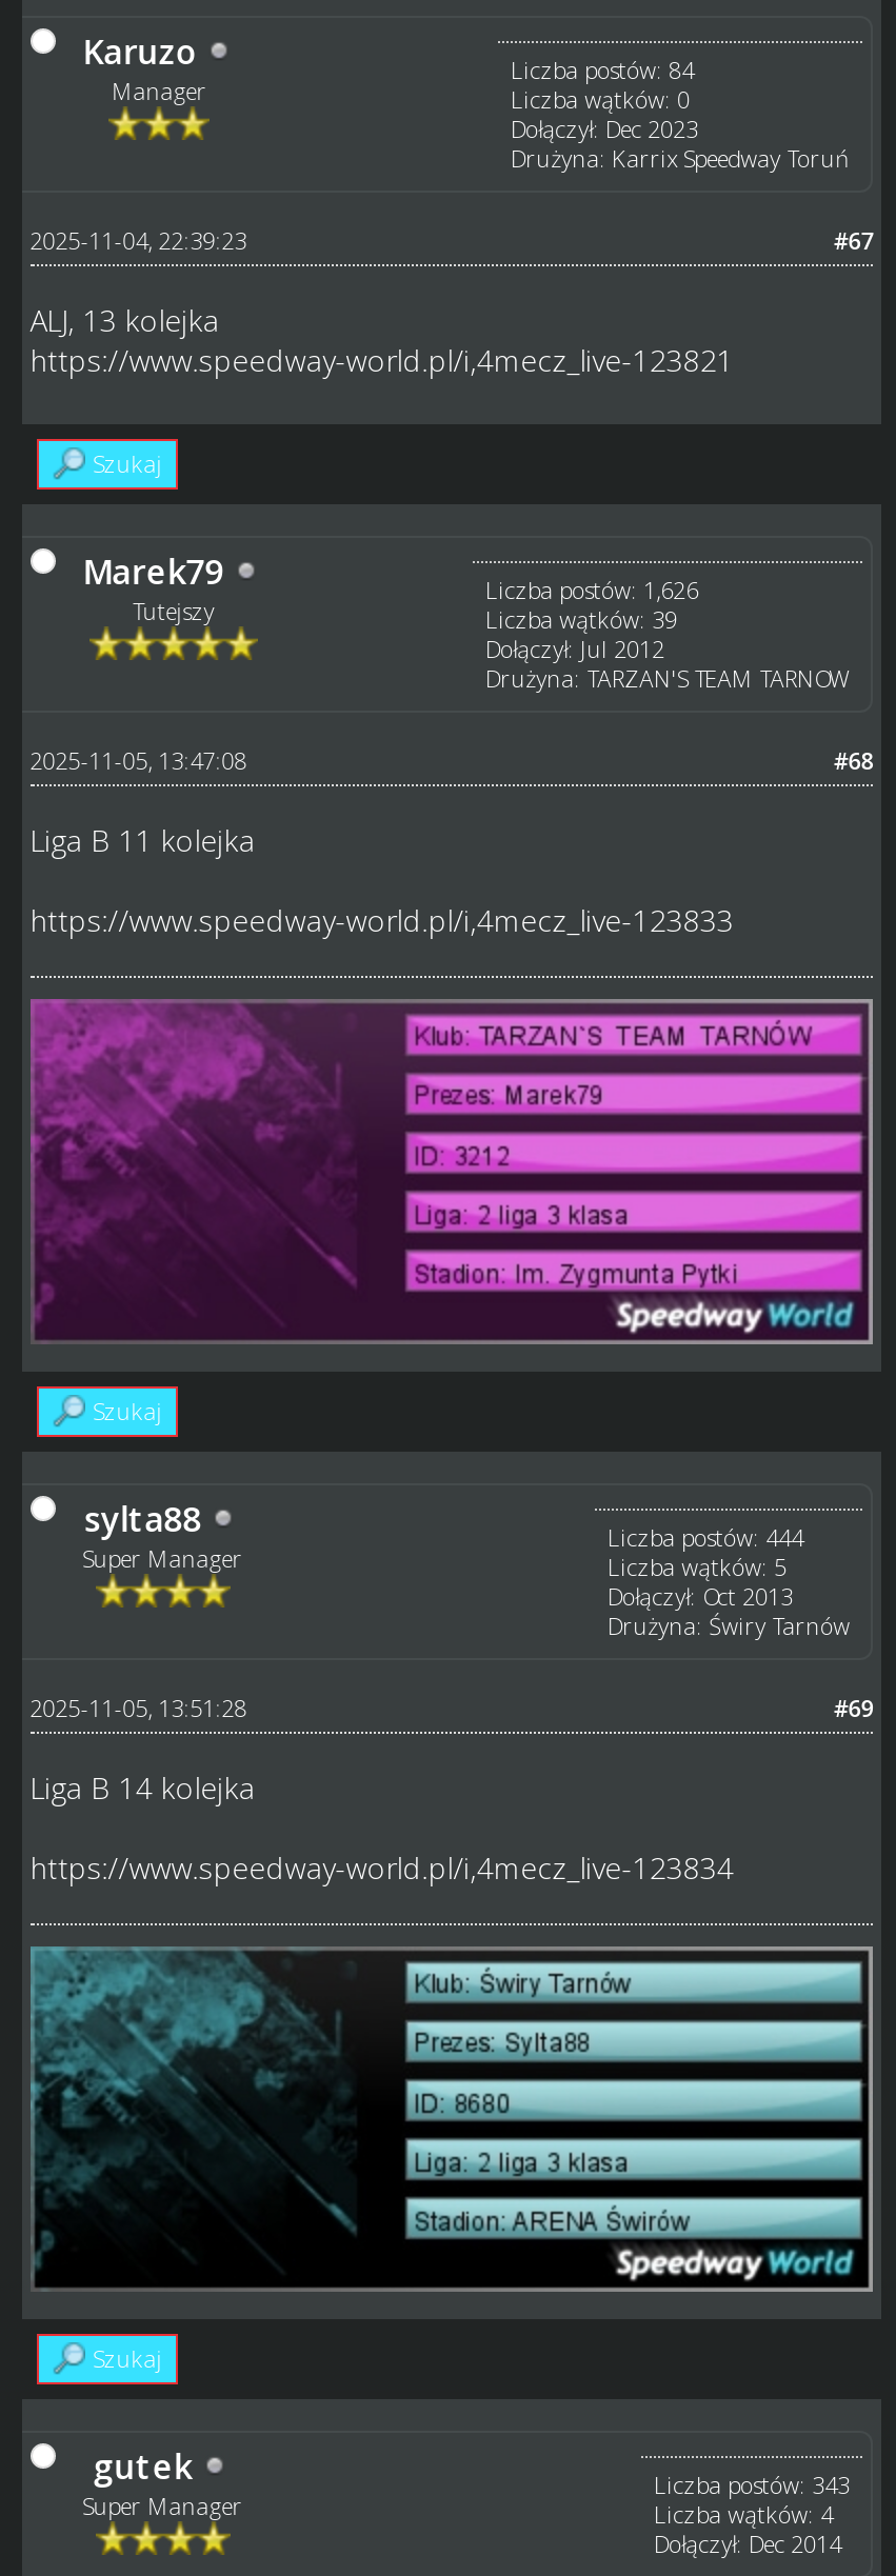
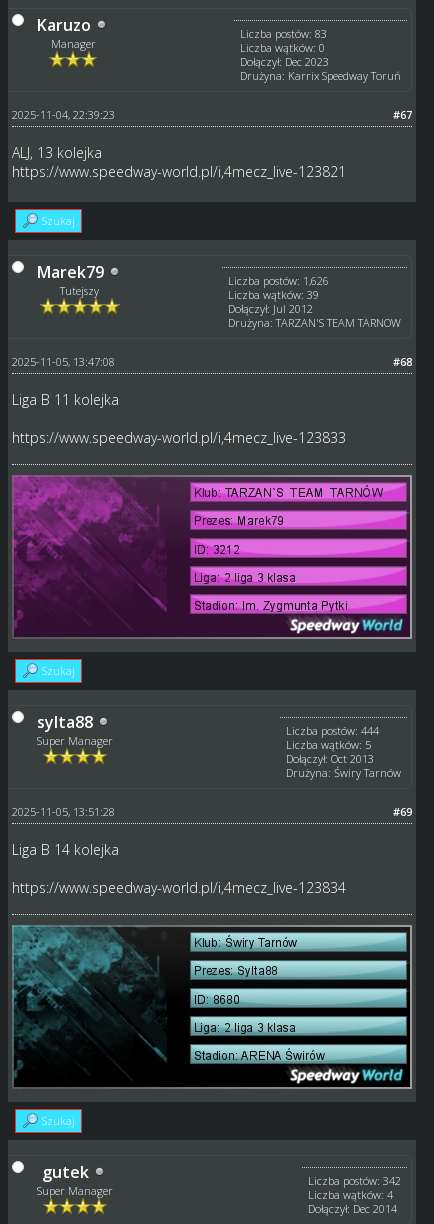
[511,53,694,85] Liczba postów: 84 -> [240,26,327,41] Liczba postów: 83
[654,2468,850,2500] Liczba postów: 343 -> [308,1173,401,1188] Liczba postów: 342

